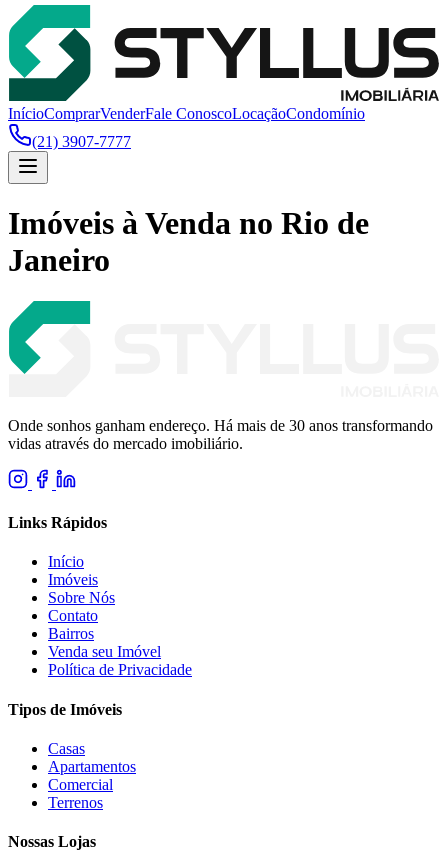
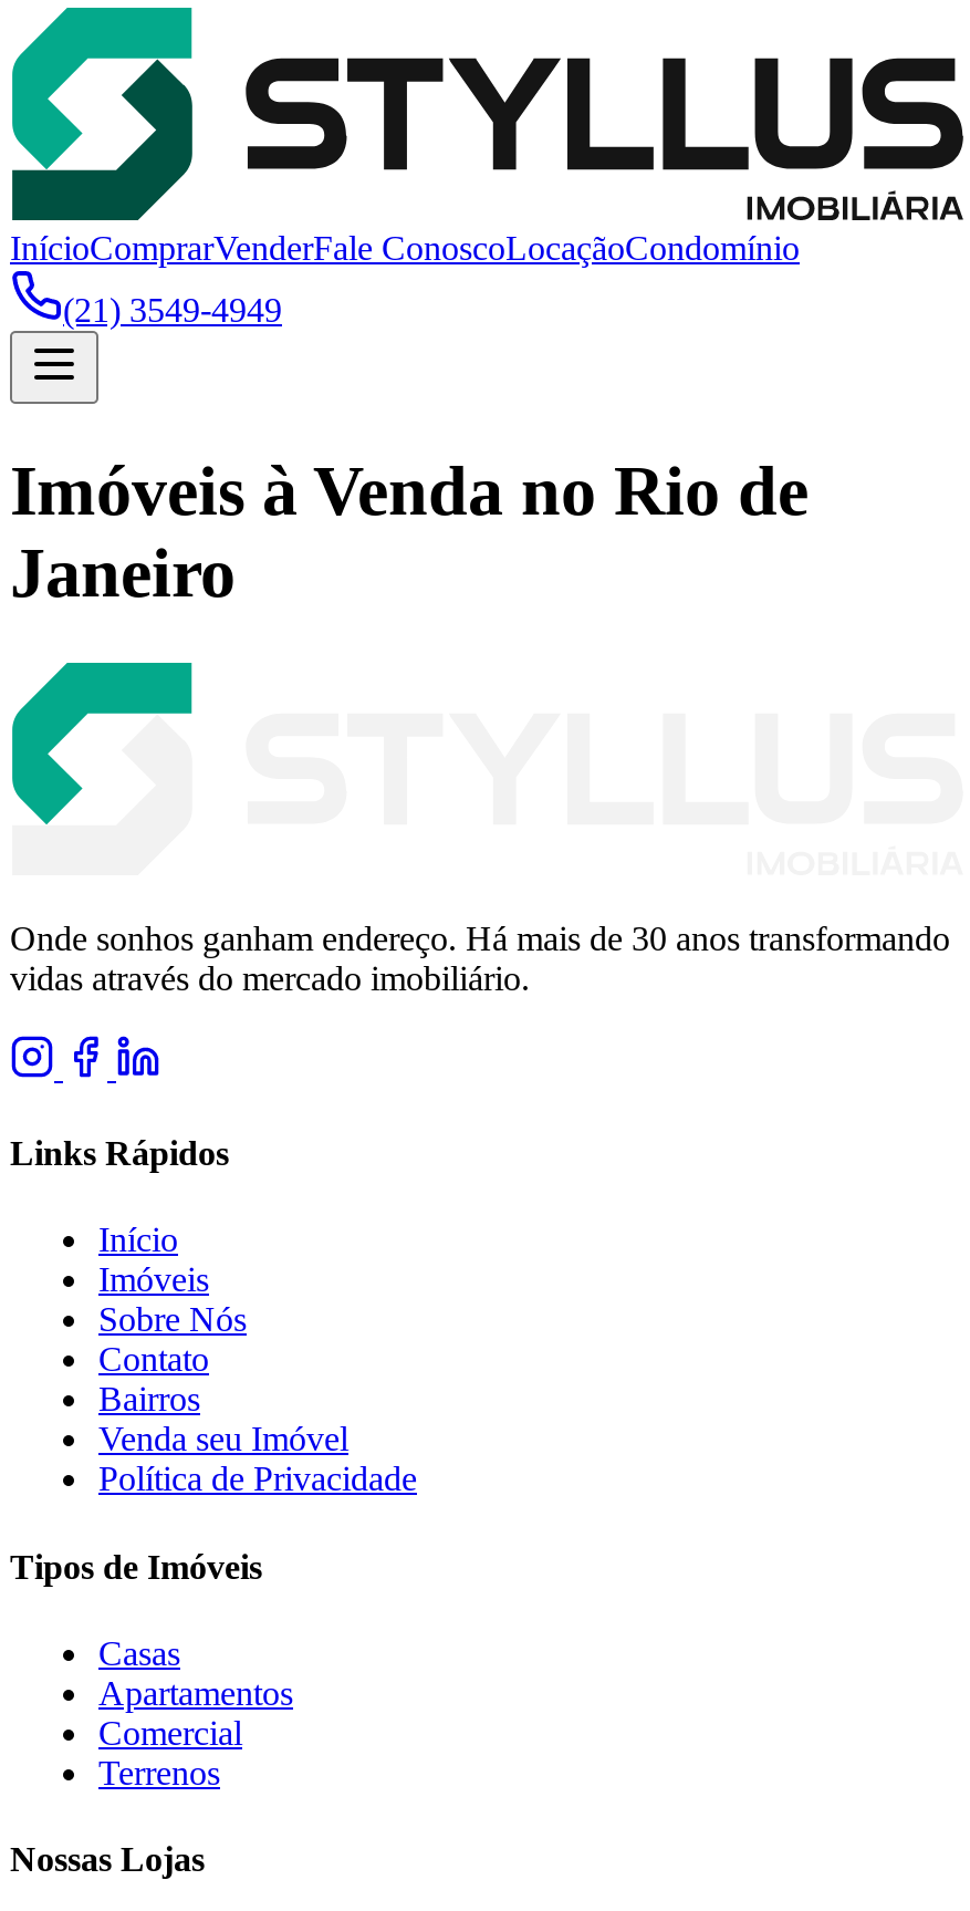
[32,133,131,150] (21) 3907-7777 -> [63,291,282,329] (21) 3549-4949

